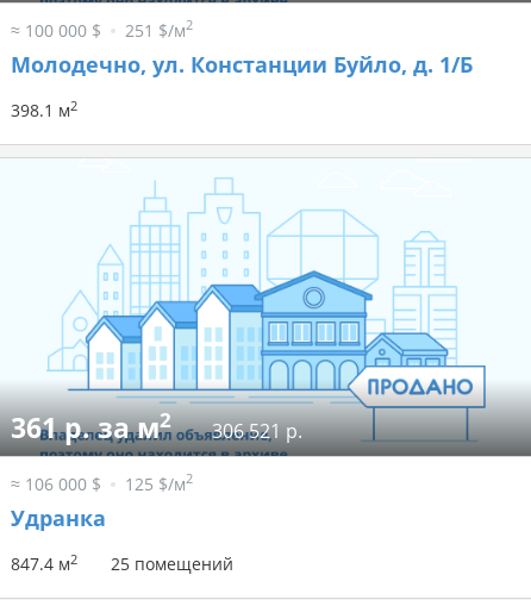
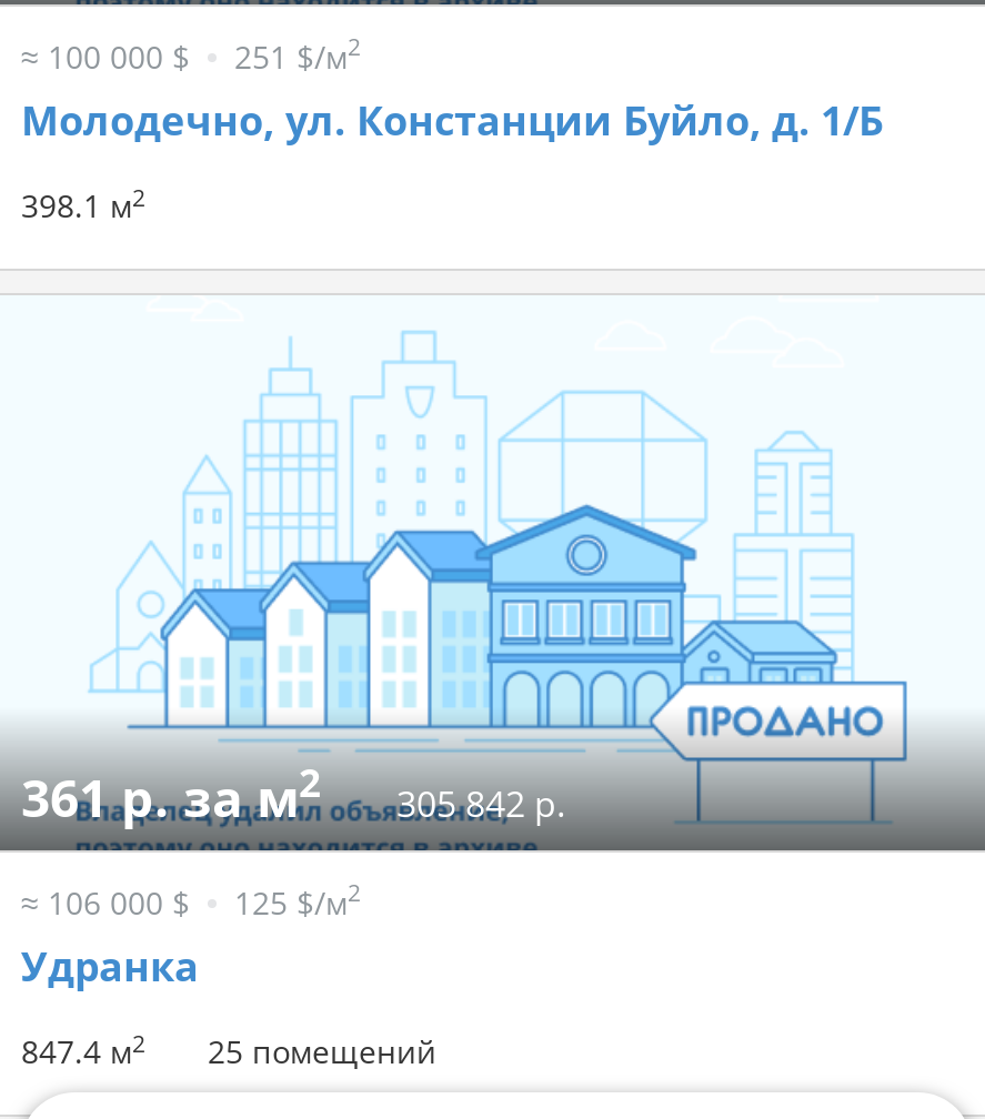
[207,418,302,444] 306 521 р. -> [388,779,565,828] 305 842 р.

